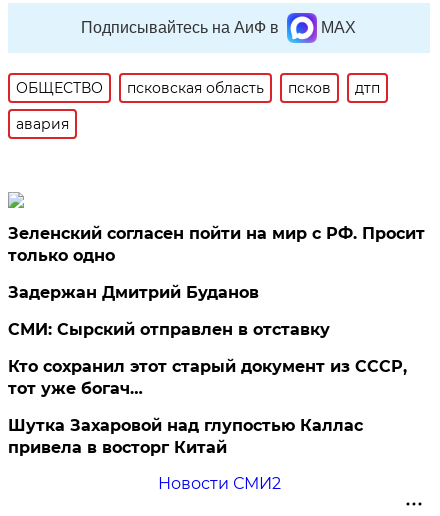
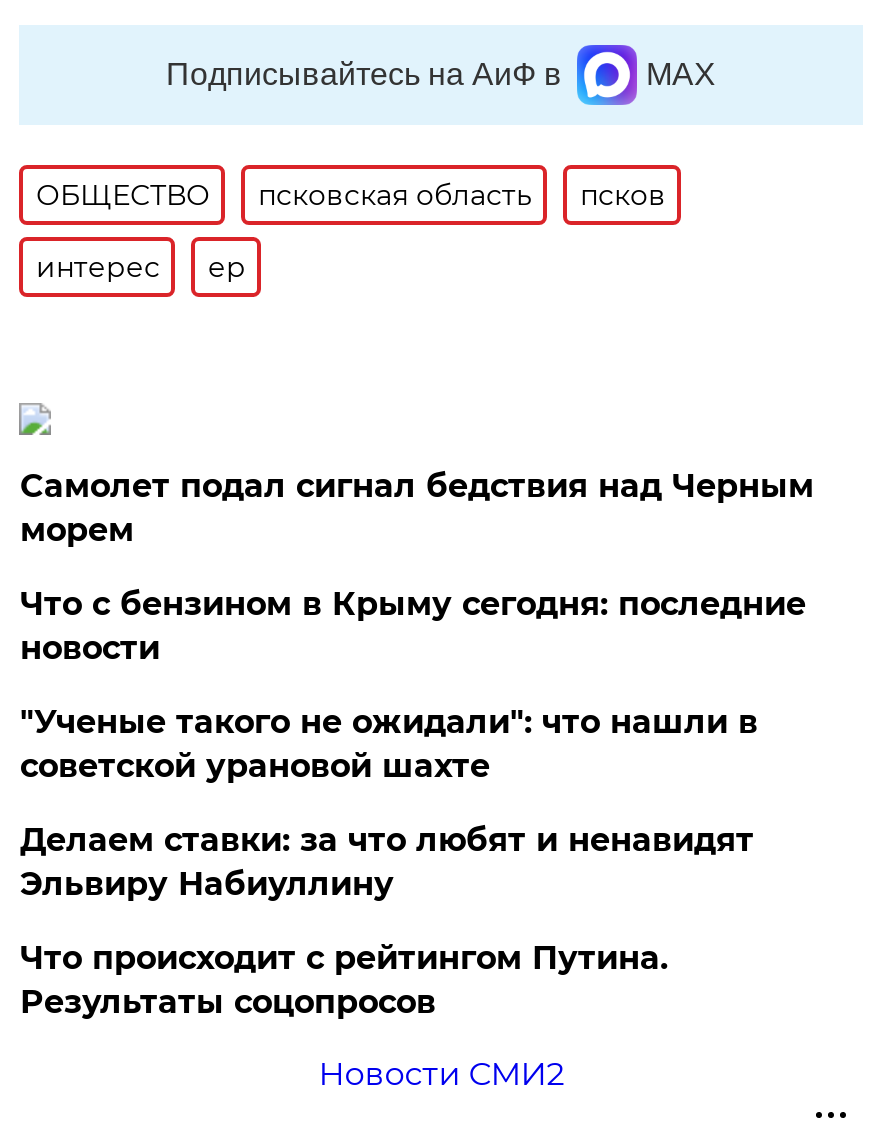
[16,79,380,133] дтп | авария -> [36,249,246,285] интерес | ер
[8,224,425,457] Зеленский согласен пойти на мир с РФ. Просит | только одно | Задержан Дмитрий Буданов | СМИ: Сырский отправлен в отставку | Кто сохранил этот старый документ из СССР, | тот уже богач… | Шутка Захаровой над глупостью Каллас | привела в восторг Китай -> [20,467,814,1021] Самолет подал сигнал бедствия над Черным | морем | Что с бензином в Крыму сегодня: последние | новости | "Ученые такого не ожидали": что нашли в | советской урановой шахте | Делаем ставки: за что любят и ненавидят | Эльвиру Набиуллину | Что происходит с рейтингом Путина. | Результаты соцопросов

